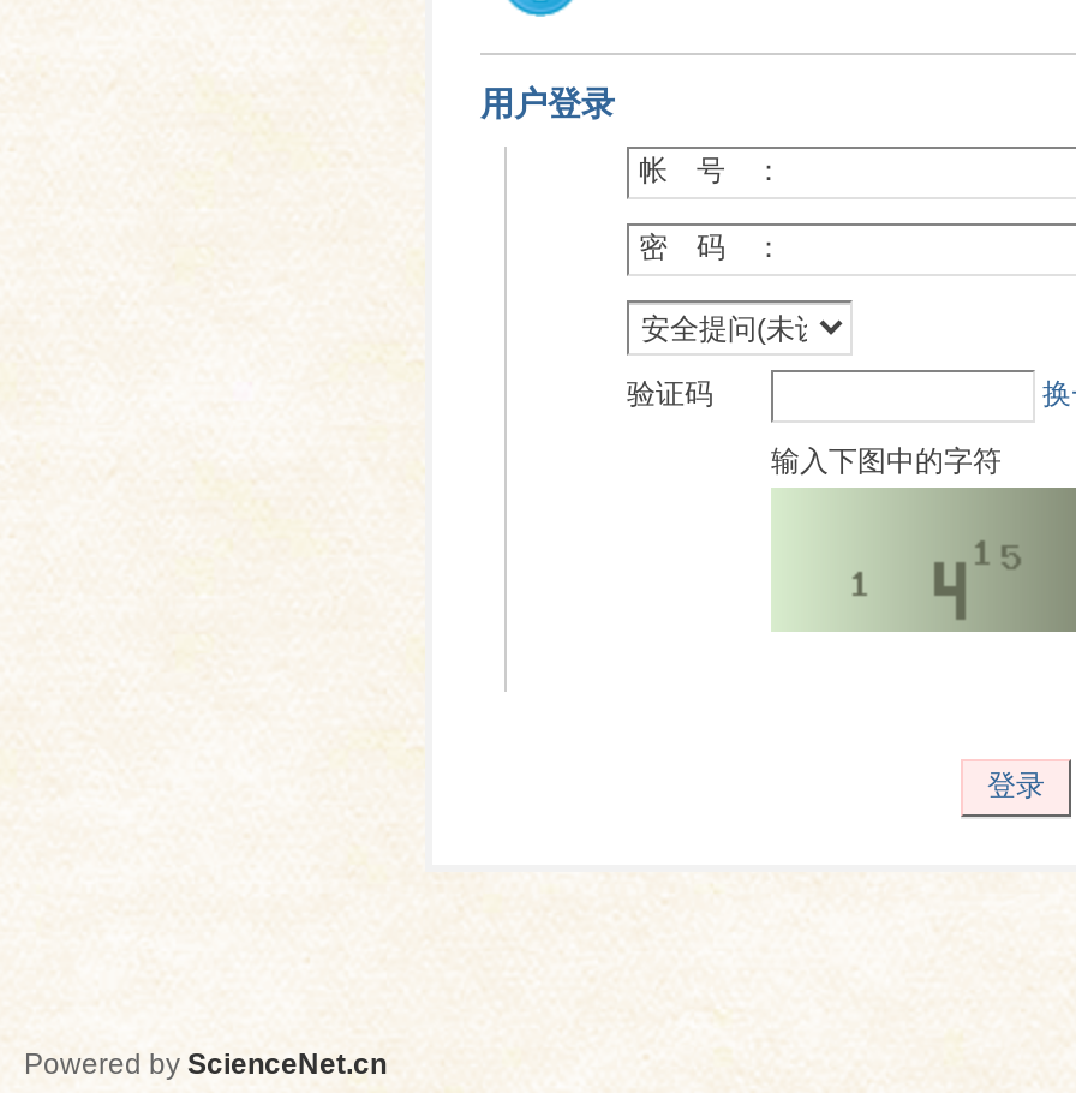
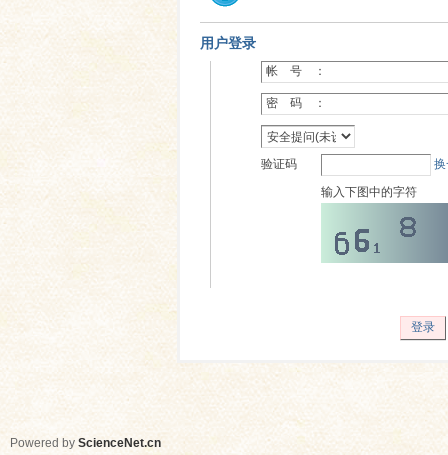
[797,488,1069,632] [image] -> [332,203,445,263] [image]

